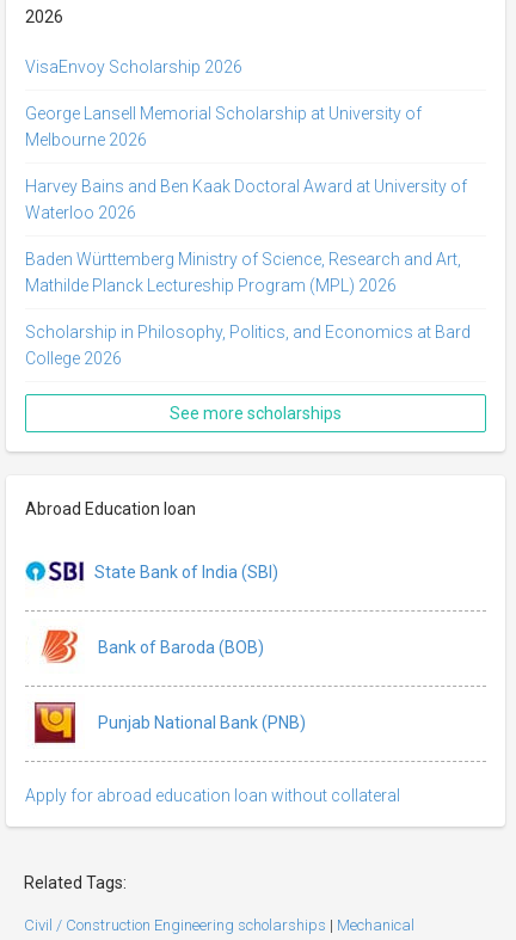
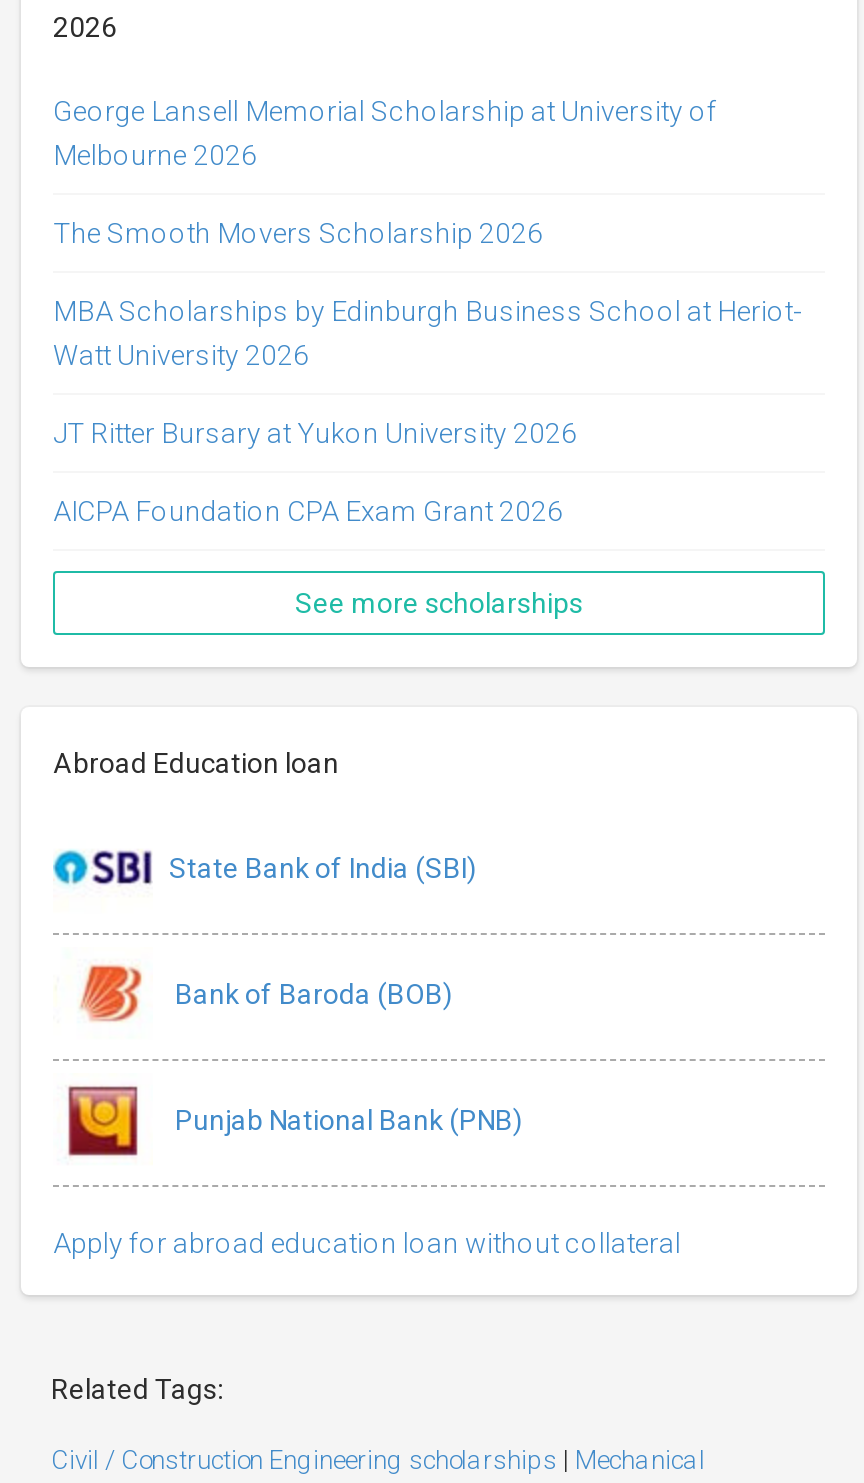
[25,57,242,76] VisaEnvoy Scholarship 2026 -> none
[25,176,471,368] Harvey Bains and Ben Kaak Doctoral Award at University of | Waterloo 2026 | Baden Württemberg Ministry of Science, Research and Art, | Mathilde Planck Lectureship Program (MPL) 2026 | Scholarship in Philosophy, Politics, and Economics at Bard | College 2026 -> [53,216,801,526] The Smooth Movers Scholarship 2026 | MBA Scholarships by Edinburgh Business School at Heriot- | Watt University 2026 | JT Ritter Bursary at Yukon University 2026 | AICPA Foundation CPA Exam Grant 2026

